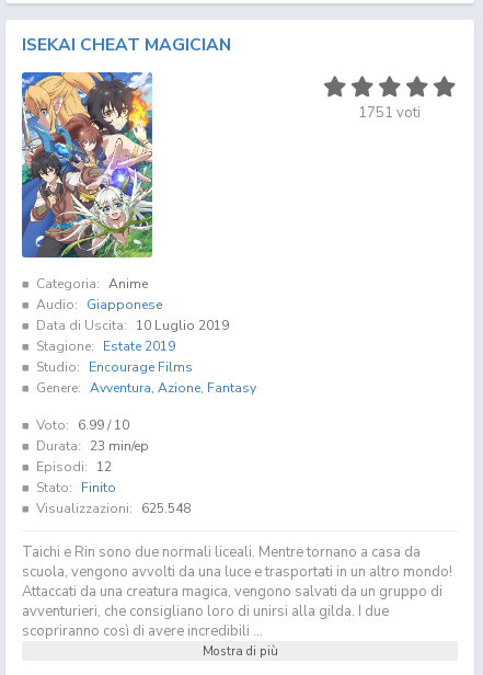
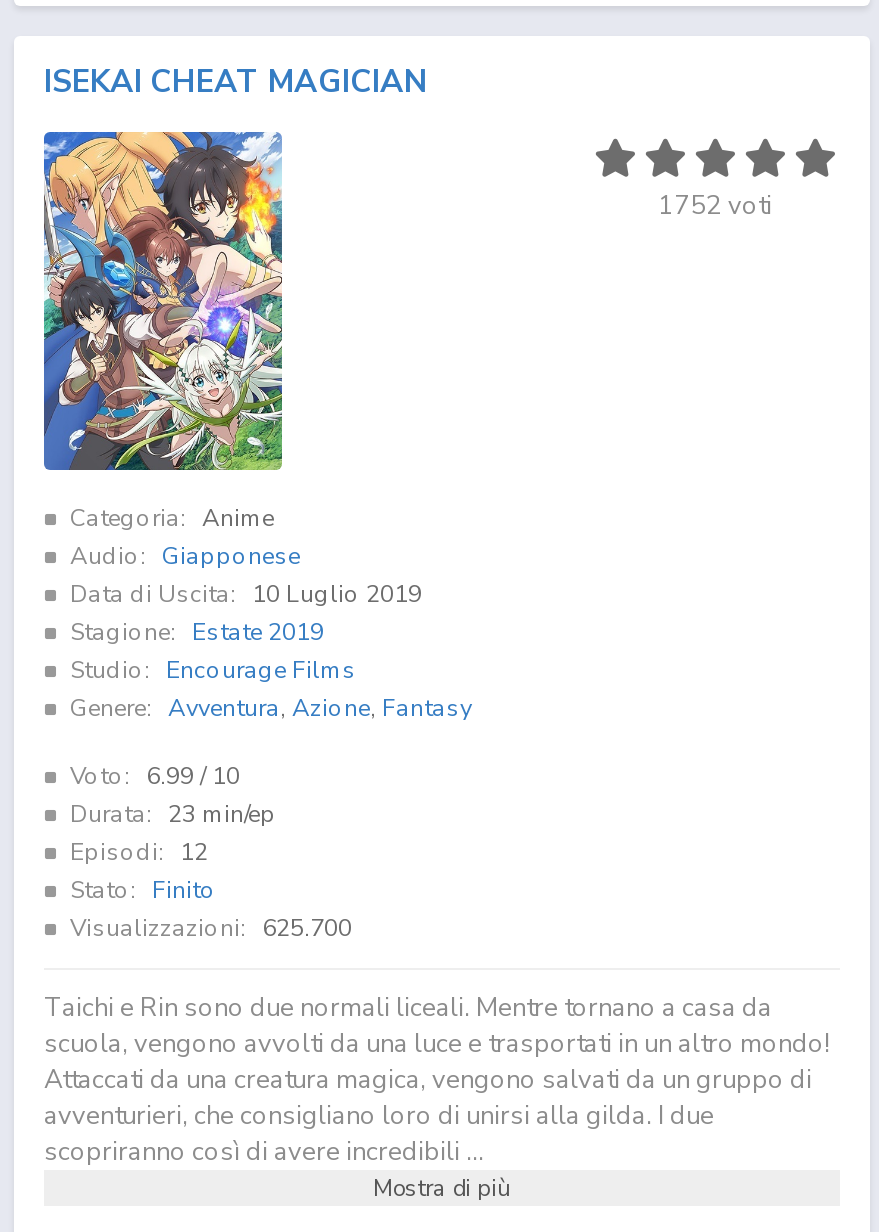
[358,103,421,123] 1751 voti -> [658,188,772,224] 1752 voti
[36,500,191,517] Visualizzazioni: 625.548 -> [70,912,352,944] Visualizzazioni: 625.700

